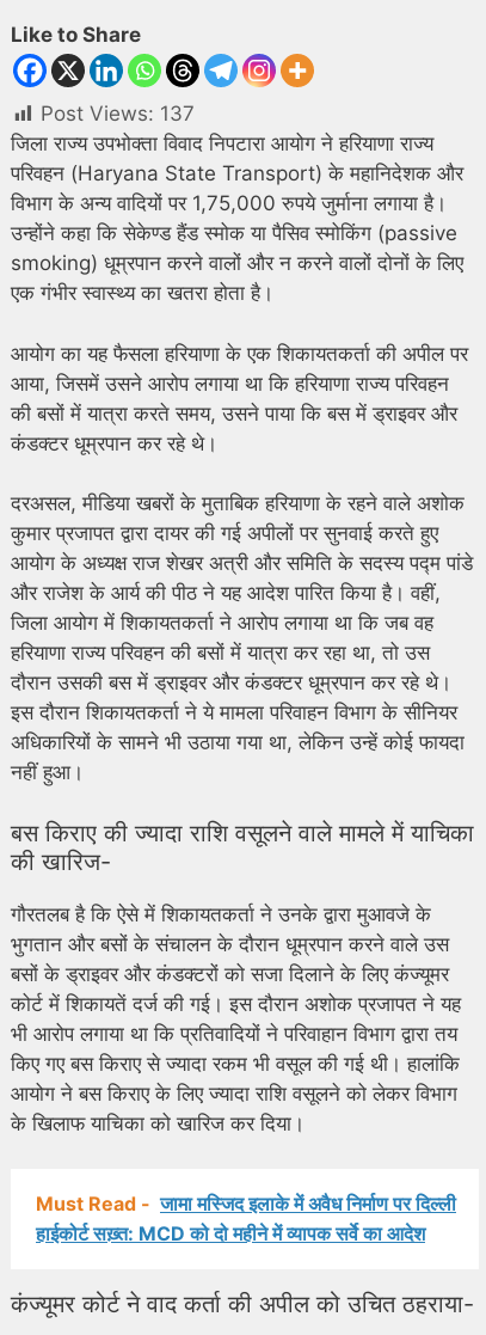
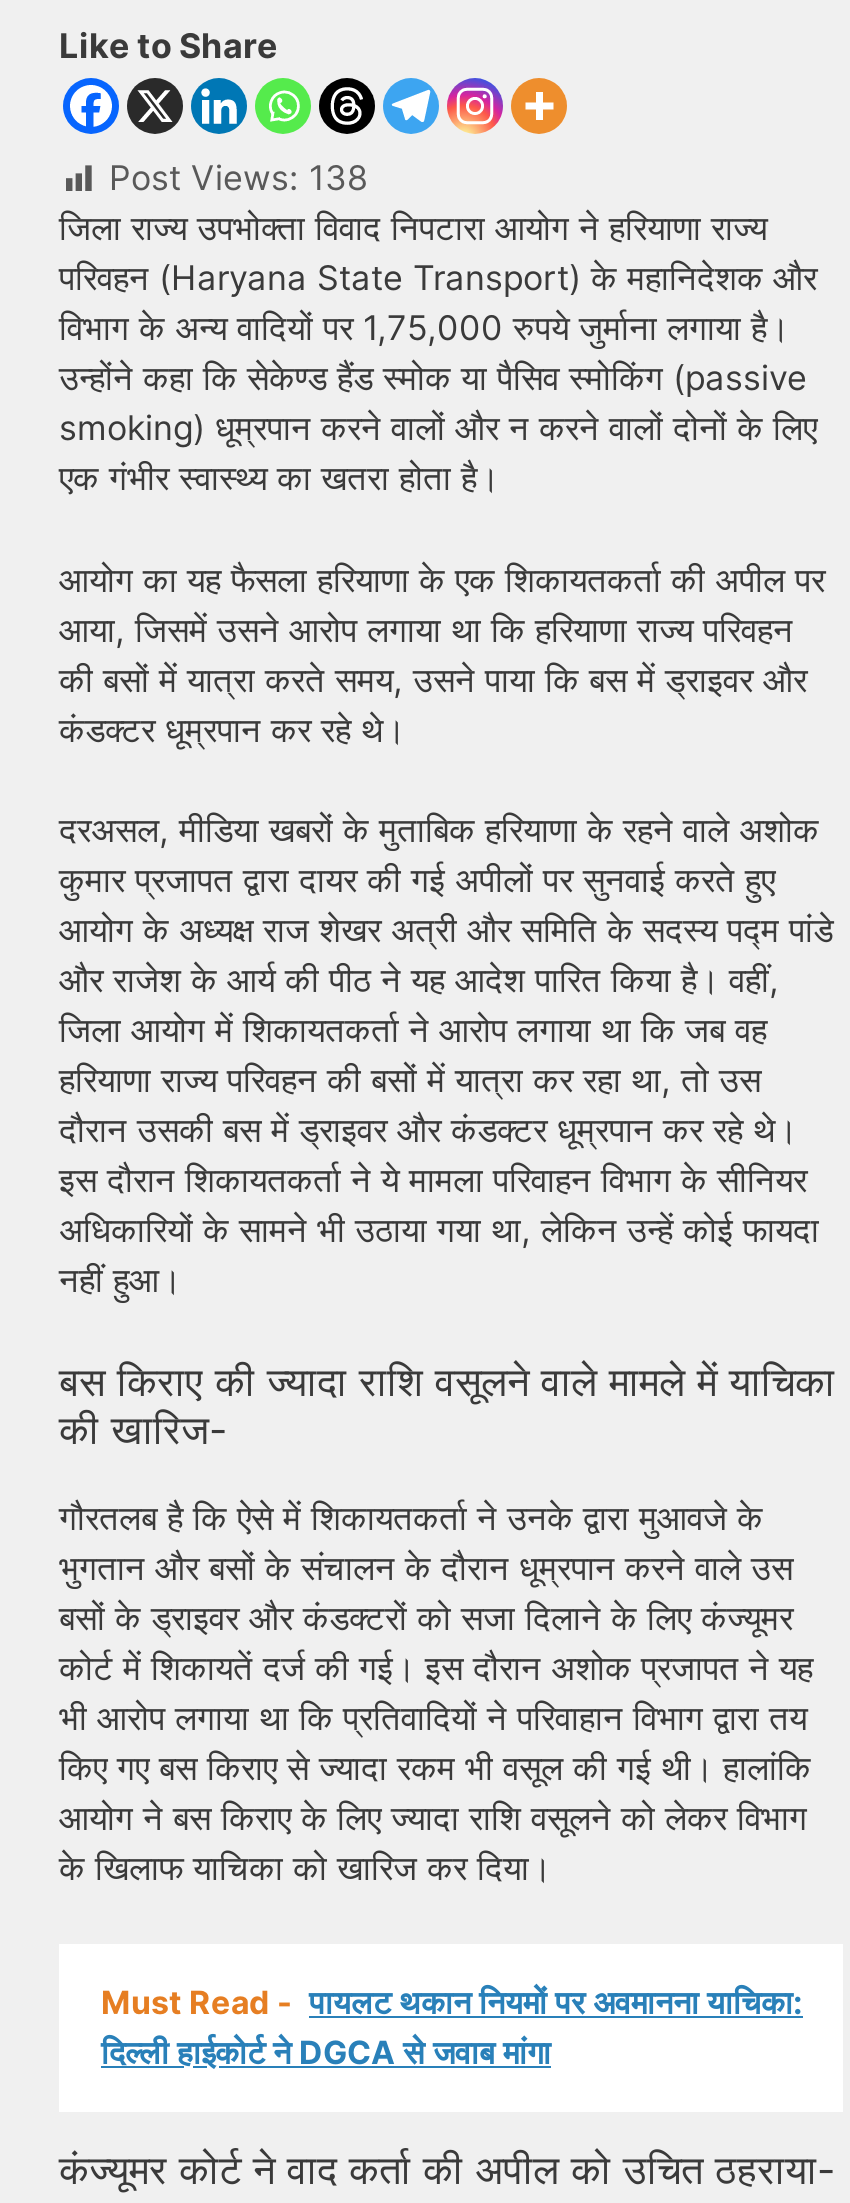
[41,102,195,126] Post Views: 137 -> [109,158,367,198] Post Views: 138
[36,1192,456,1246] Must Read - जामा मस्जिद इलाके में अवैध निर्माण पर दिल्ली | हाईकोर्ट सख़्त: MCD को दो महीने में व्यापक सर्वे का आदेश -> [101,1982,803,2072] Must Read - पायलट थकान नियमों पर अवमानना याचिका: | दिल्ली हाईकोर्ट ने DGCA से जवाब मांगा

